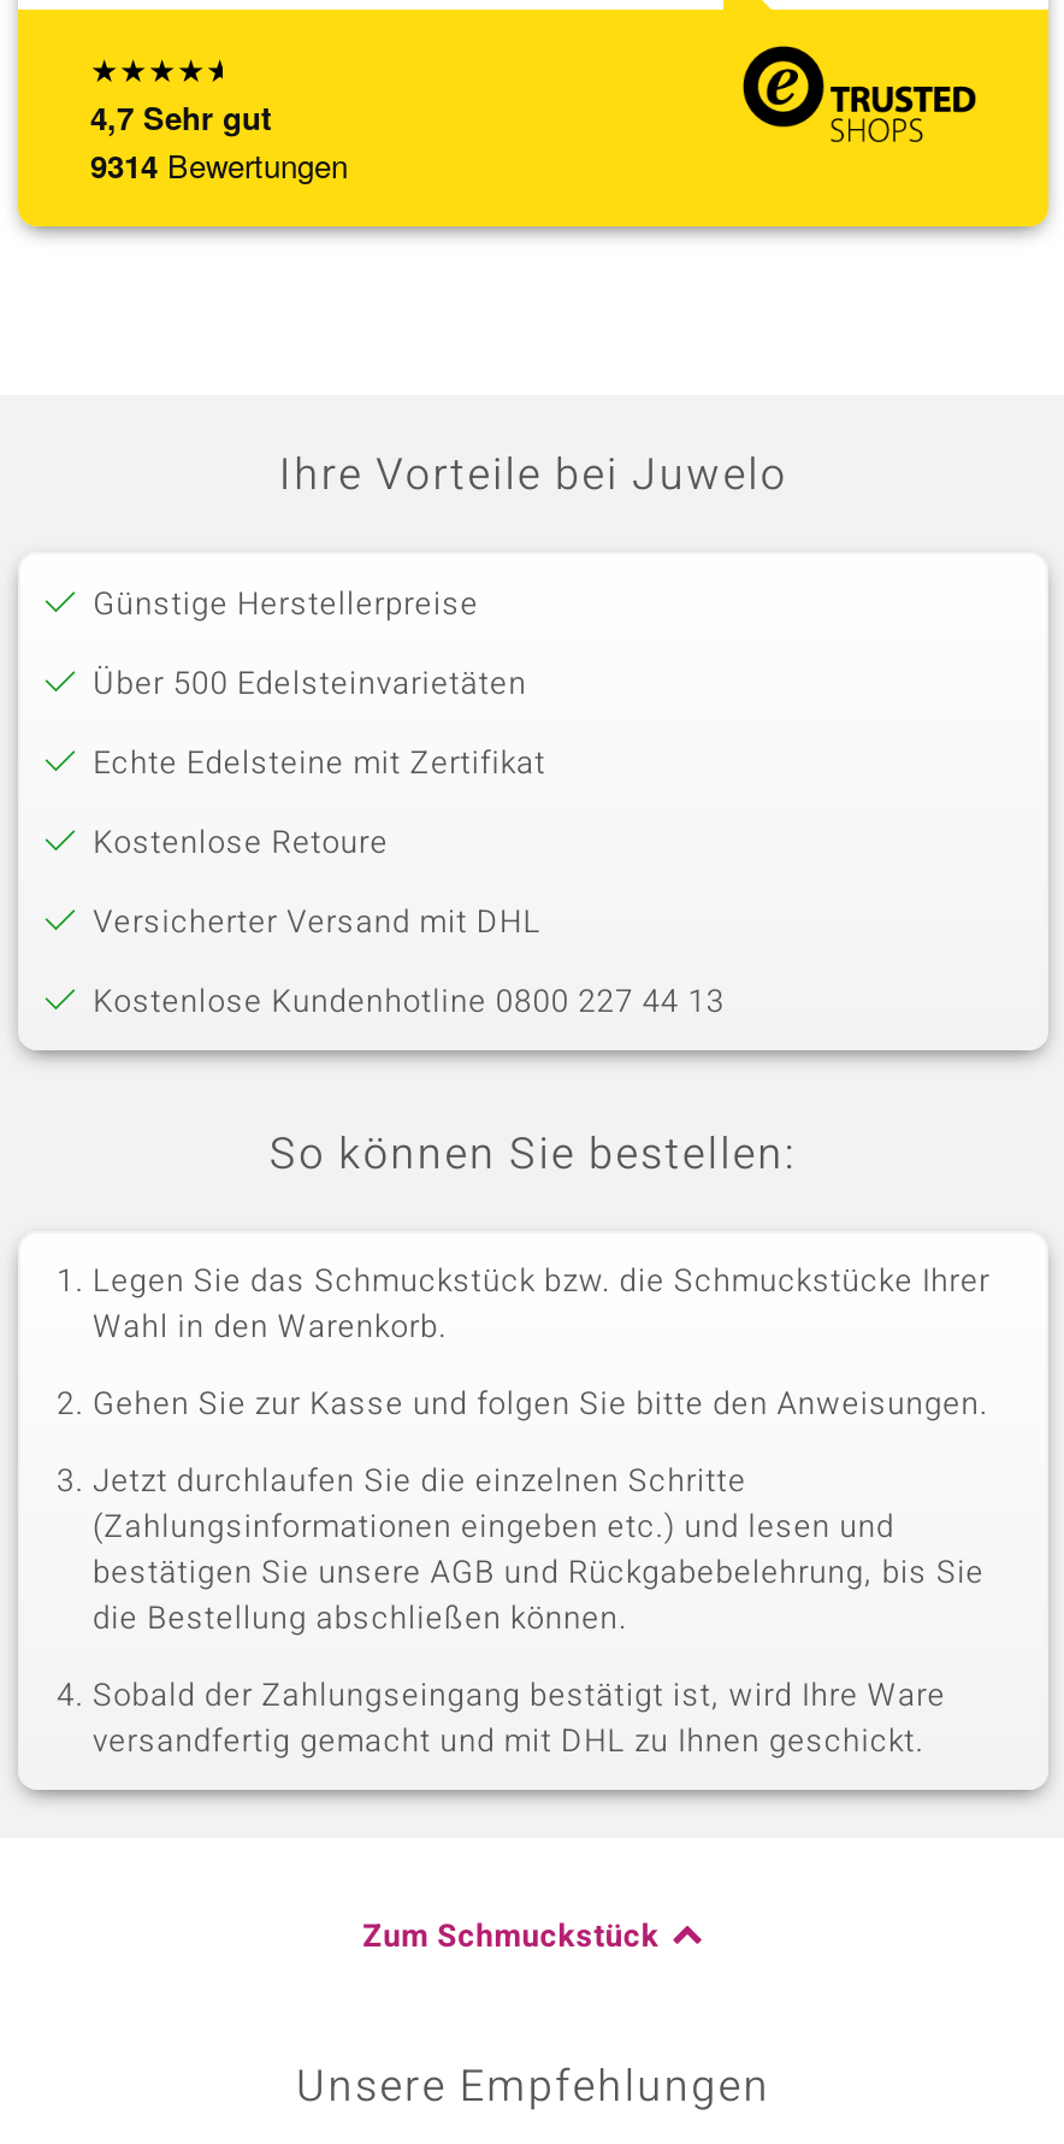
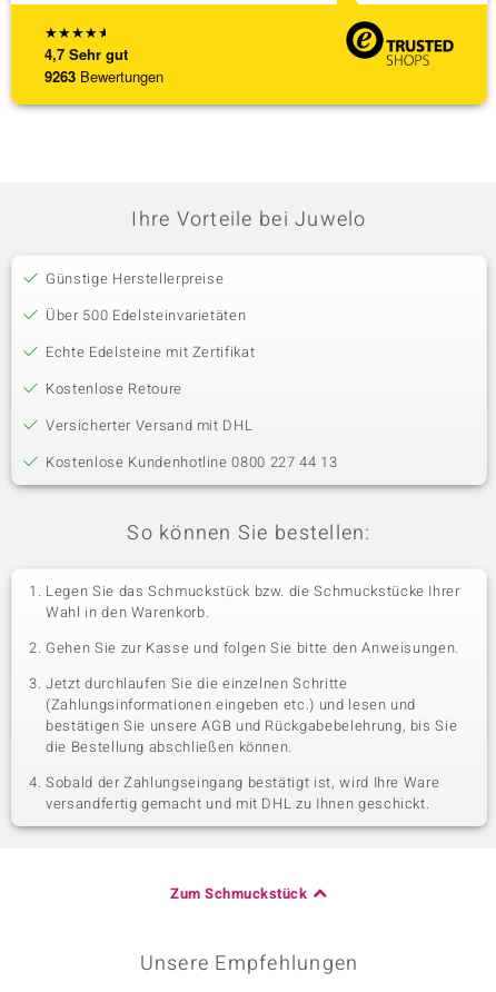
[90,142,348,188] 9314 Bewertungen -> [44,66,163,87] 9263 Bewertungen

